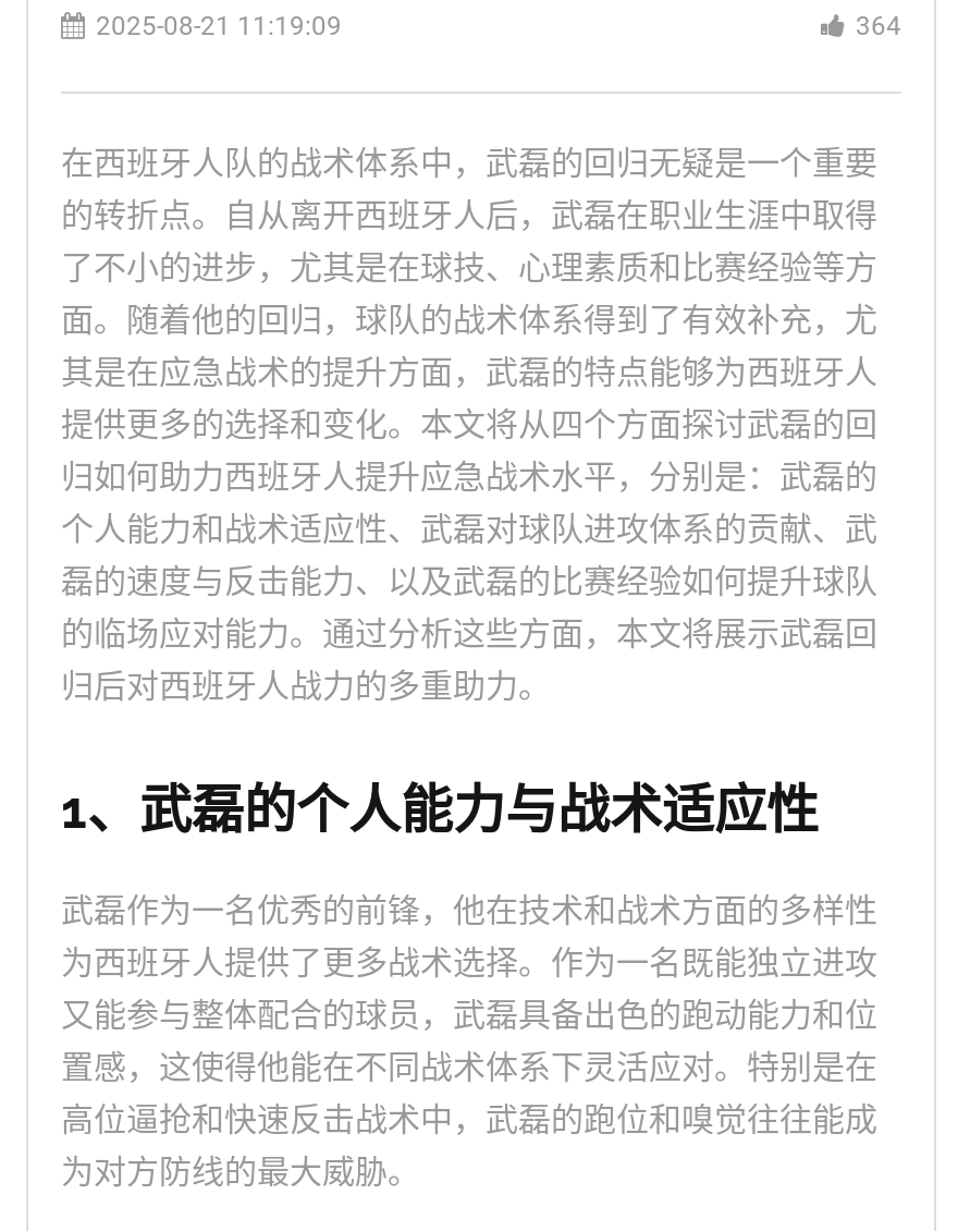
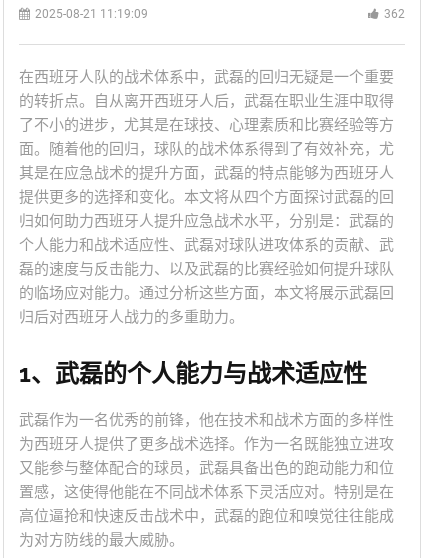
[856,11,901,41] 364 -> [384,7,405,21] 362

